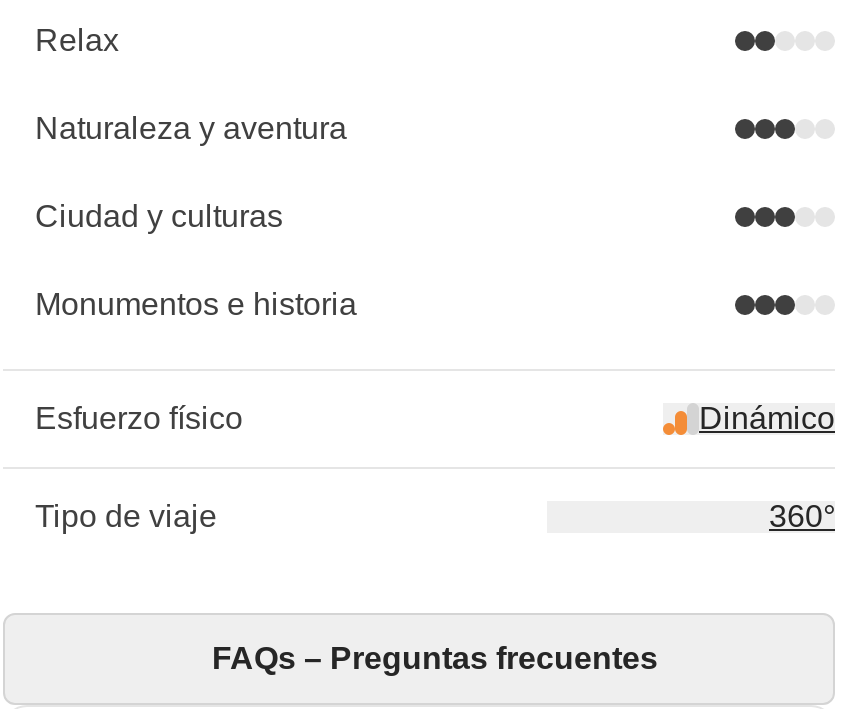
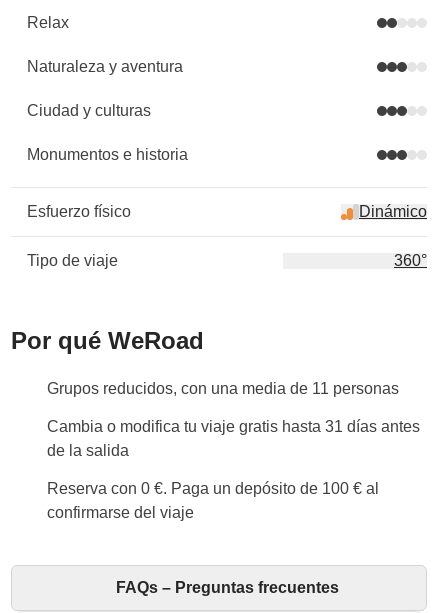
none -> [11,327,420,521] Por qué WeRoad | Grupos reducidos, con una media de 11 personas | Cambia o modifica tu viaje gratis hasta 31 días antes | de la salida | Reserva con 0 €. Paga un depósito de 100 € al | confirmarse del viaje

